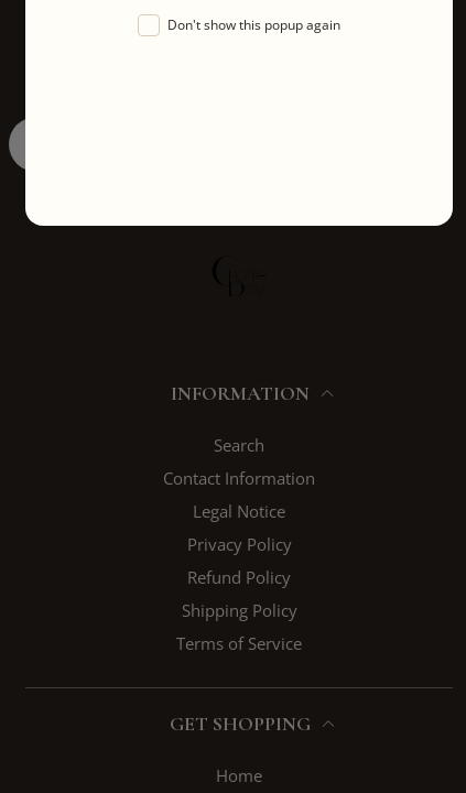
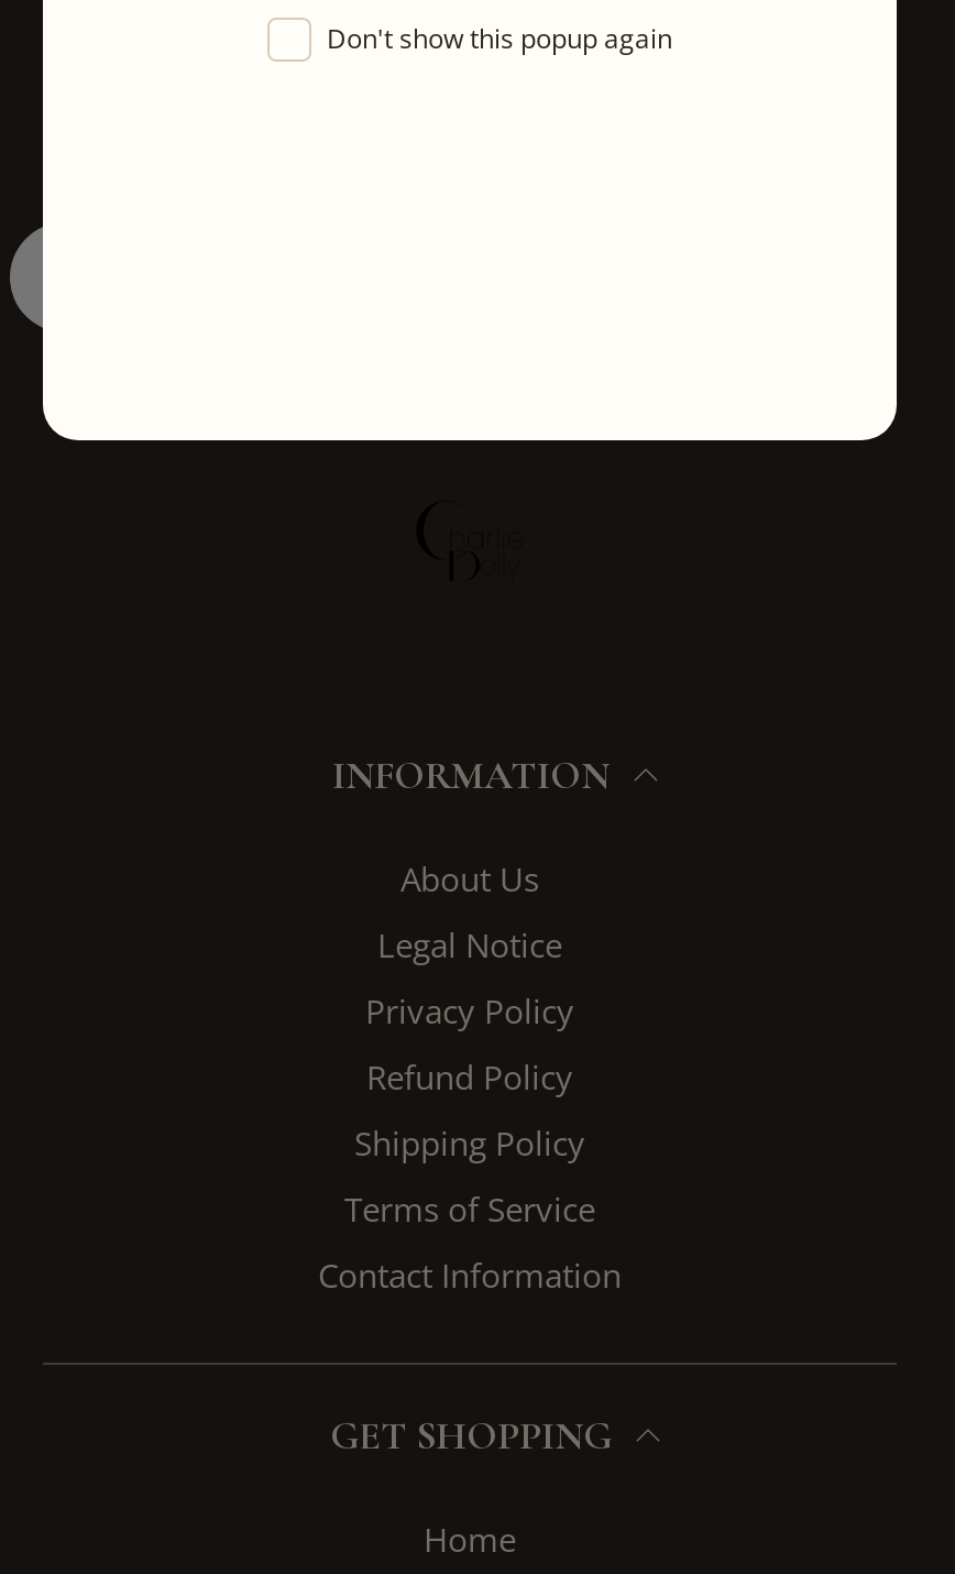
[223,434,264,456] Search -> [420,856,539,900] About Us
moved [173,467,315,489] -> [338,1253,622,1297]: Contact Information
moved [185,500,302,654] -> [362,922,595,1231]: Legal Notice | Privacy Policy | Refund Policy | Shipping Policy | Terms of Service

